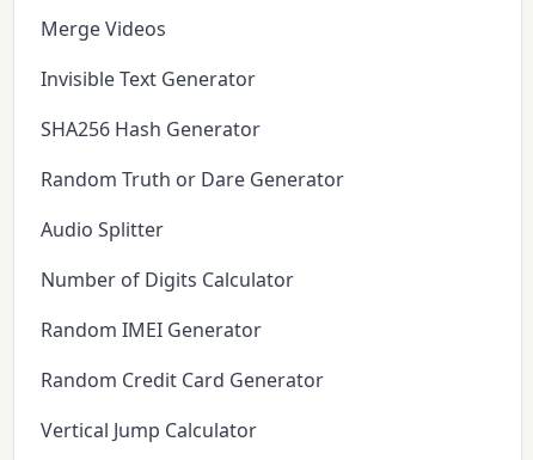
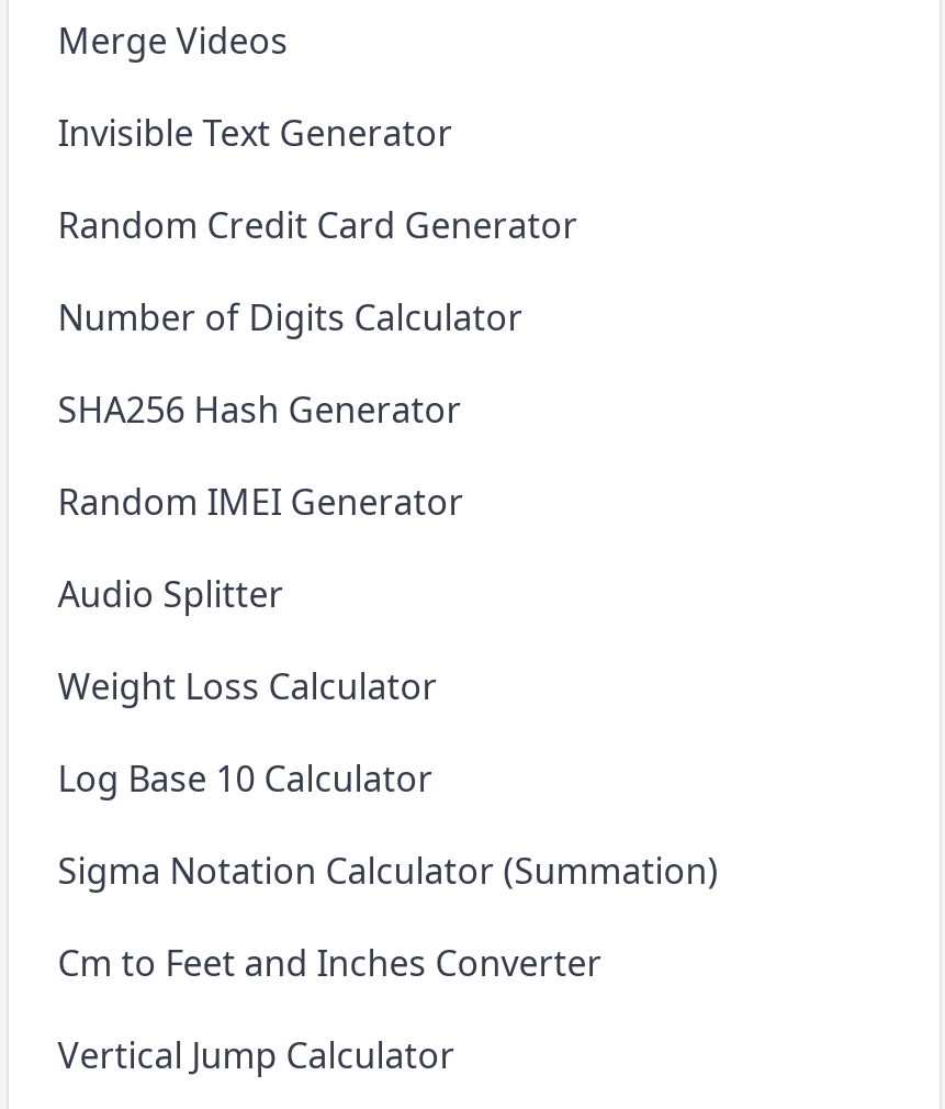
[41,166,344,192] Random Truth or Dare Generator -> none
none -> [58,661,718,986] Weight Loss Calculator | Log Base 10 Calculator | Sigma Notation Calculator (Summation) | Cm to Feet and Inches Converter
moved [41,266,294,292] -> [58,292,523,341]: Number of Digits Calculator
moved [41,316,262,342] -> [58,477,464,525]: Random IMEI Generator
moved [41,366,324,393] -> [58,200,578,248]: Random Credit Card Generator

